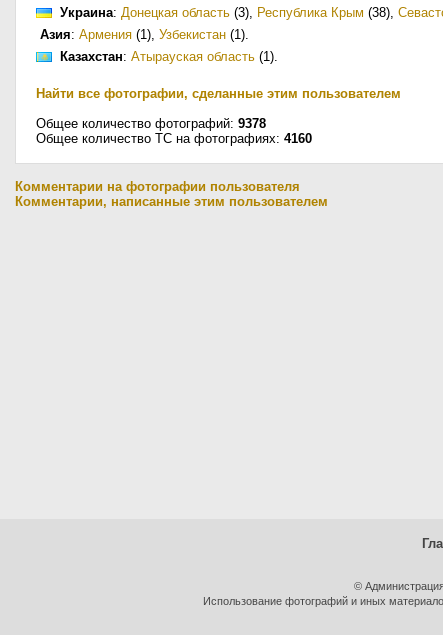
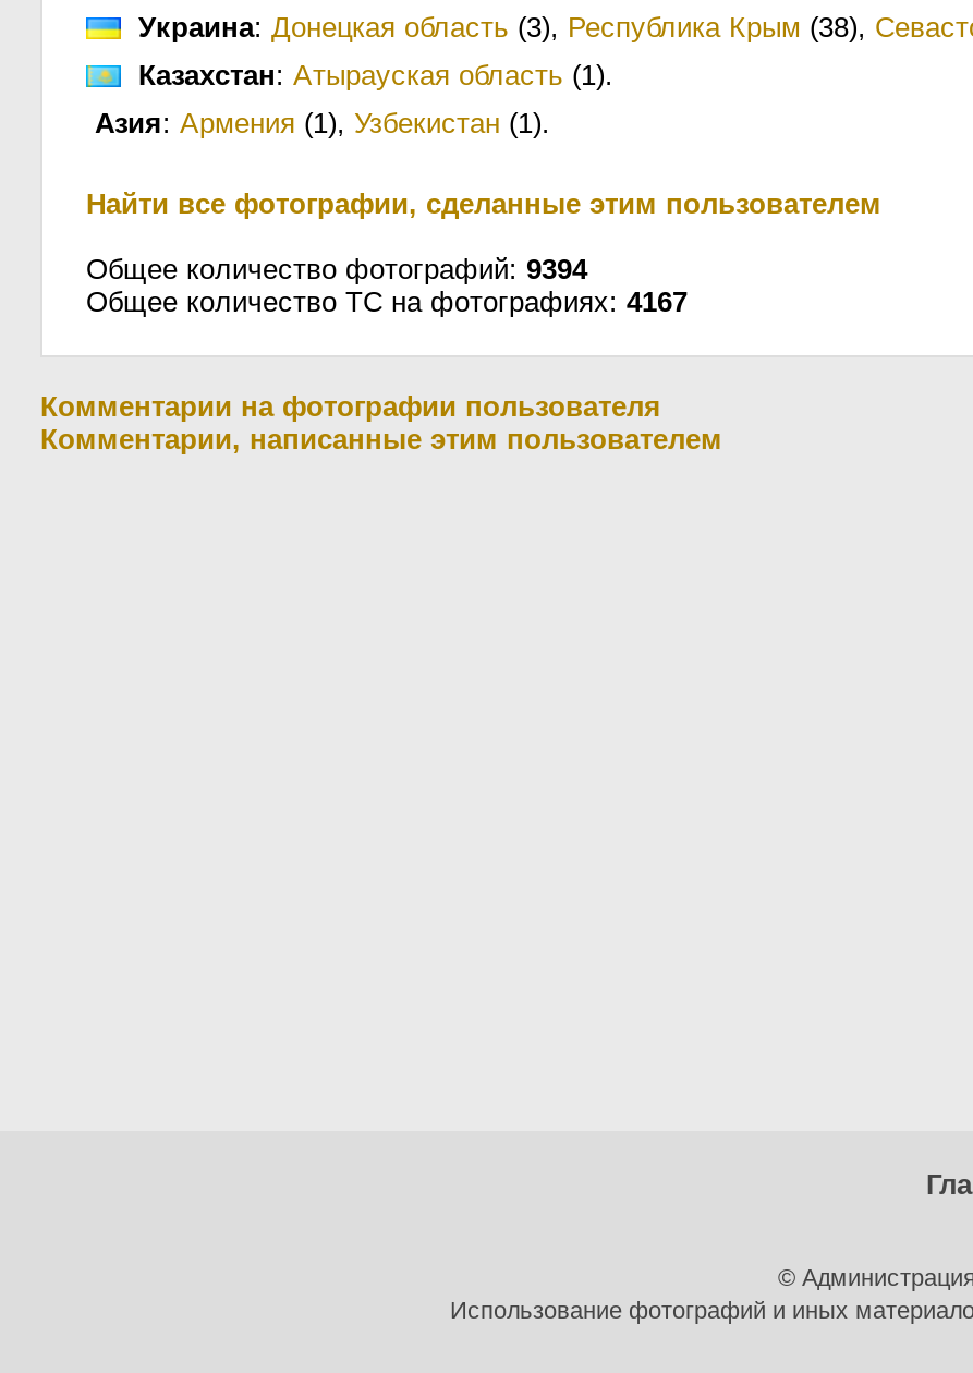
moved [40,27,249,42] -> [95,107,550,139]: Азия: Армения (1), Узбекистан (1).
moved [60,49,278,64] -> [138,59,613,92]: Казахстан: Атырауская область (1).
[36,116,266,131] Общее количество фотографий: 9378 -> [86,253,587,285] Общее количество фотографий: 9394
[36,131,312,146] Общее количество ТС на фотографиях: 4160 -> [86,285,688,318] Общее количество ТС на фотографиях: 4167

